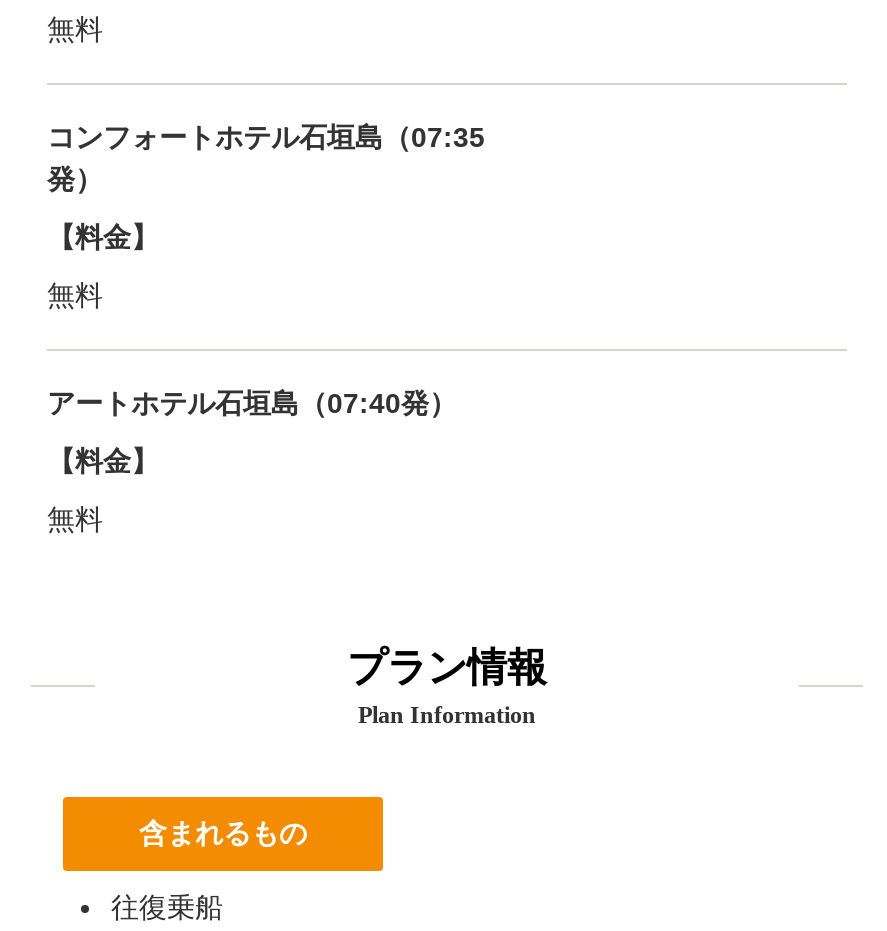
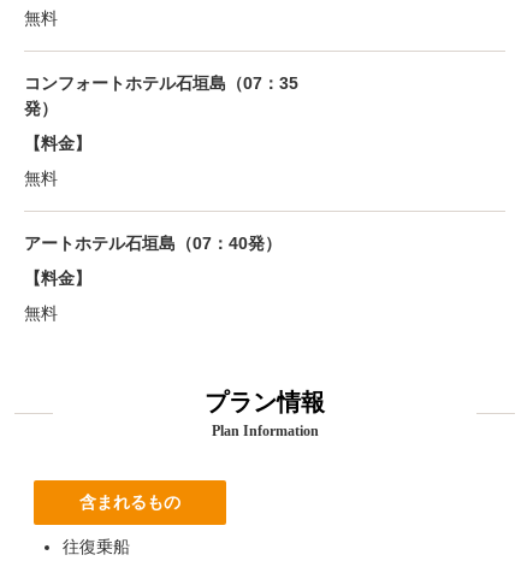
[47,122,485,154] コンフォートホテル石垣島（07:35 -> [24,74,298,93] コンフォートホテル石垣島（07：35
[47,388,457,420] アートホテル石垣島（07:40発） -> [24,234,282,253] アートホテル石垣島（07：40発）

